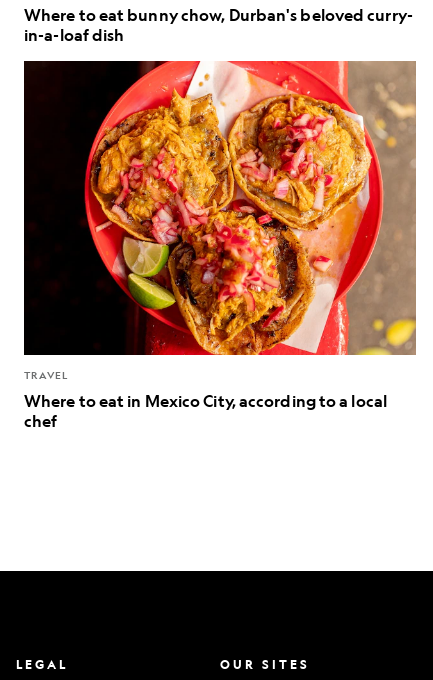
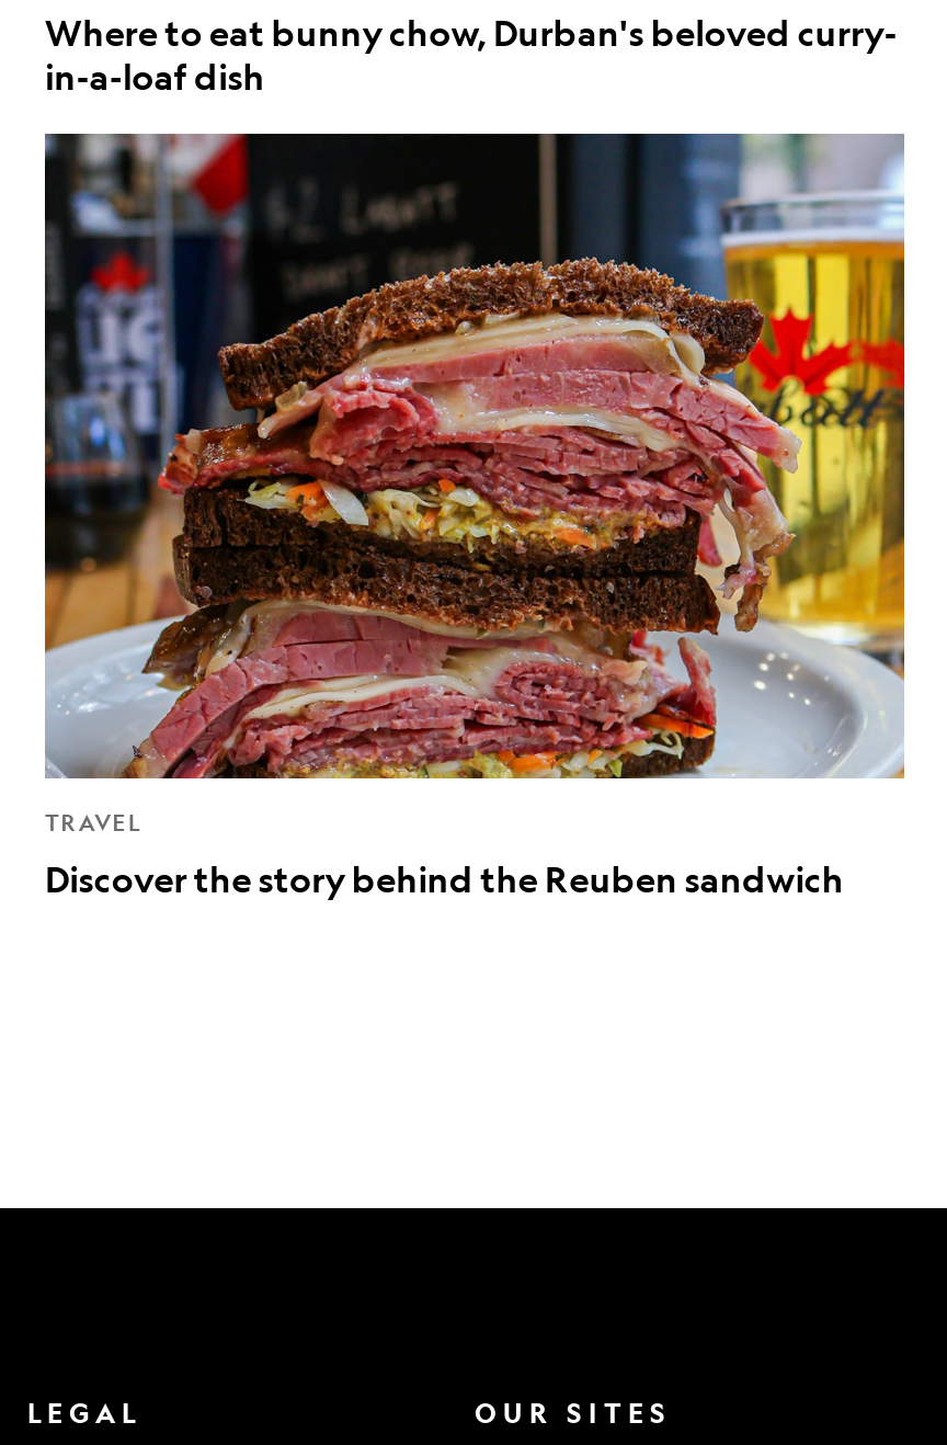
[23,60,417,431] [image] | Where to eat in Mexico City, according to a local | chef -> [43,132,906,902] [image] | Discover the story behind the Reuben sandwich

